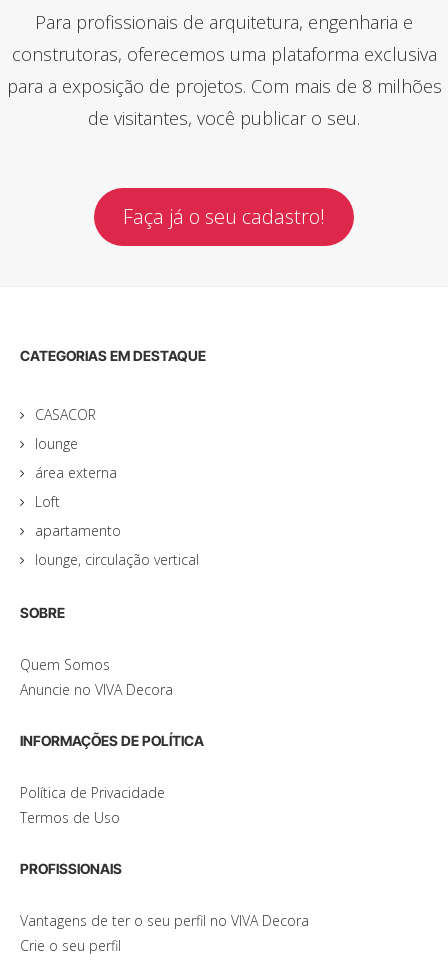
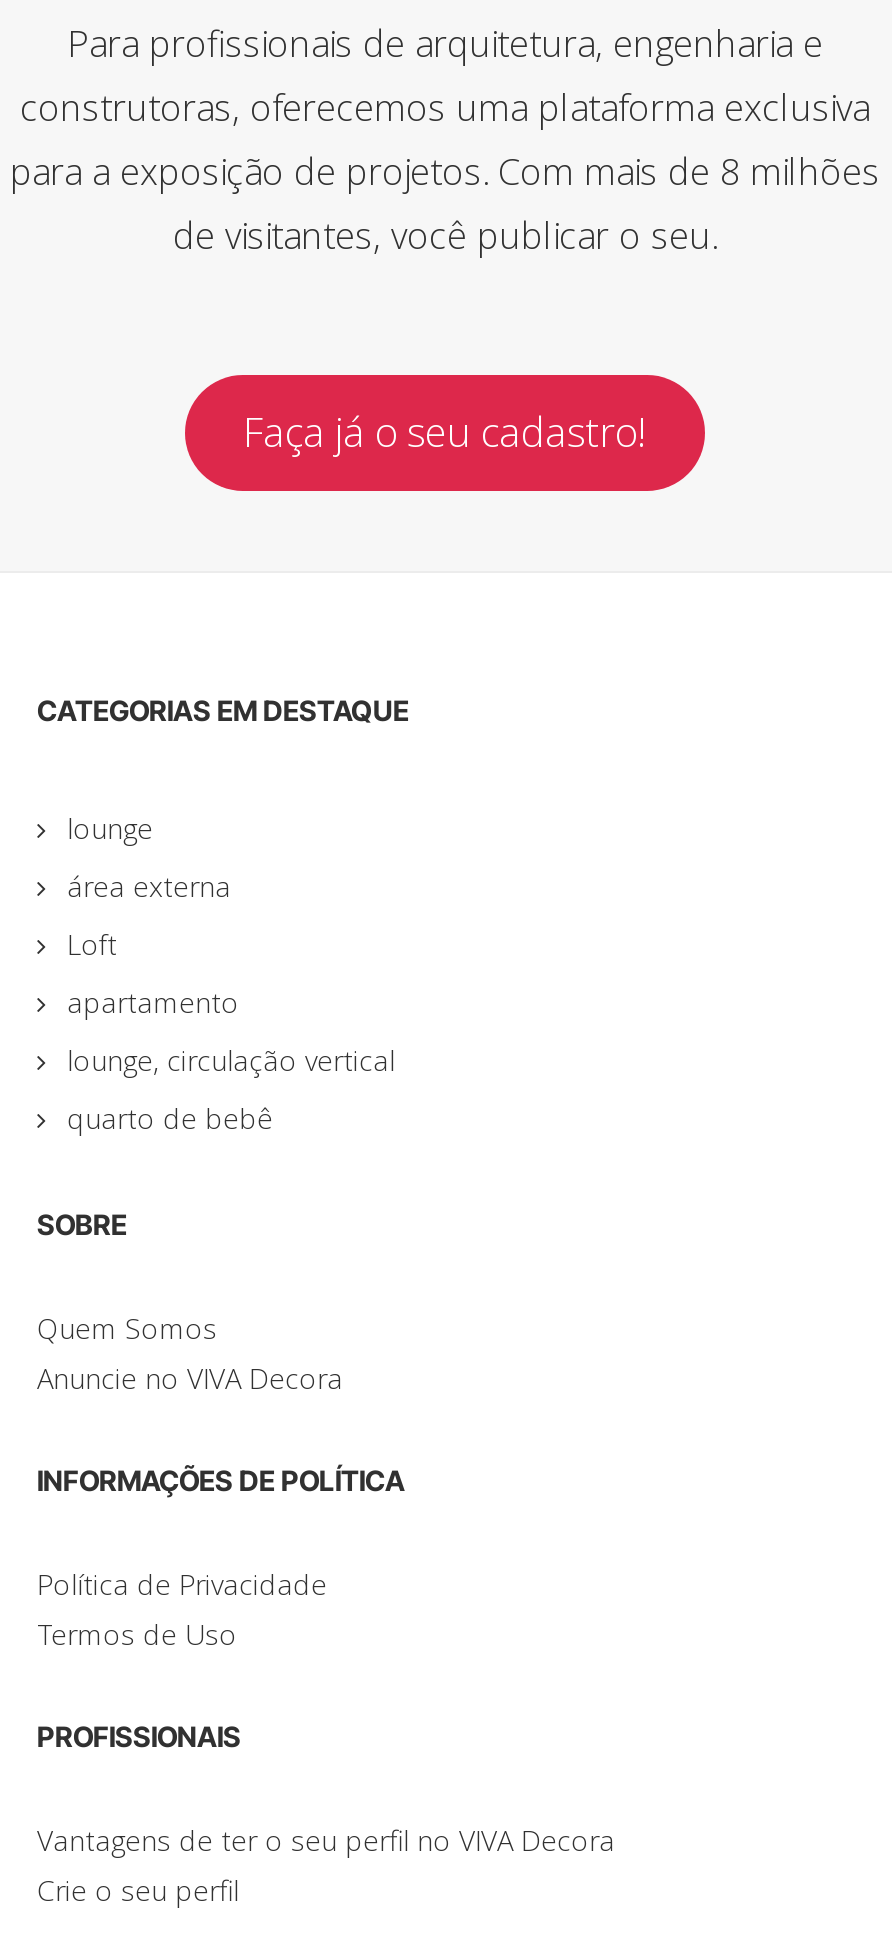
[35,405,96,424] CASACOR -> none
moved [35,434,199,569] -> [67,808,395,1078]: lounge | área externa | Loft | apartamento | lounge, circulação vertical
none -> [67,1098,273,1136] quarto de bebê

